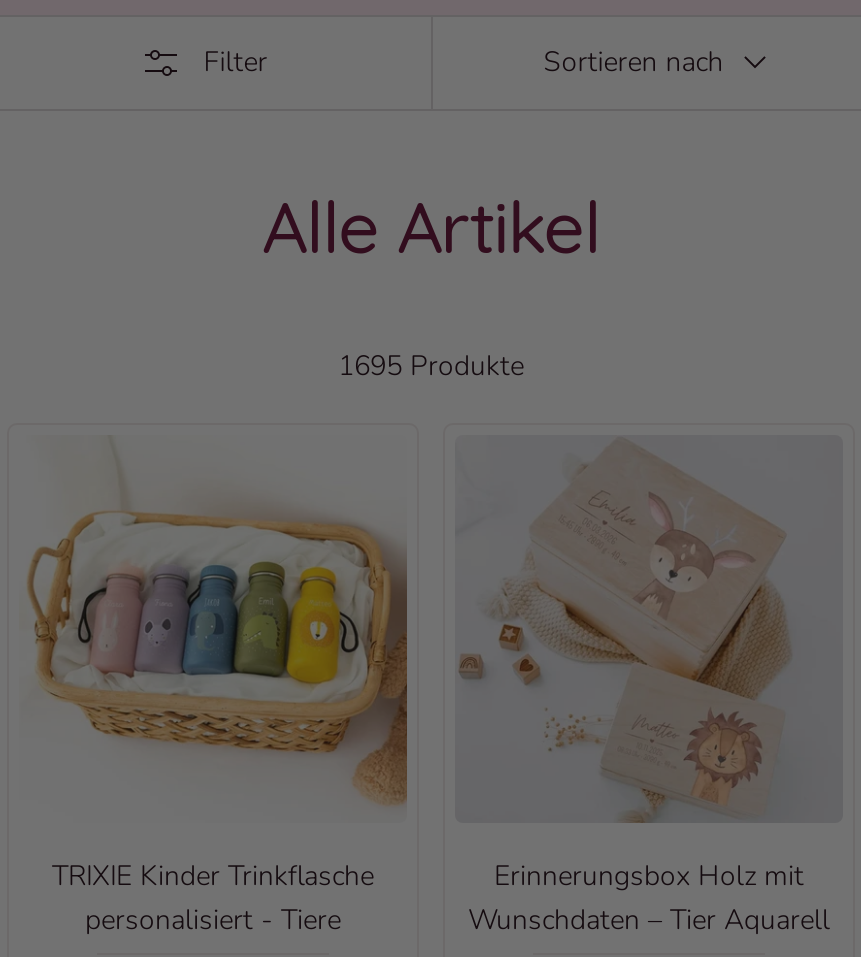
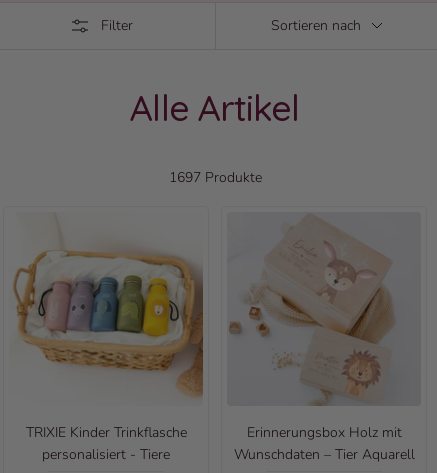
[338,348,524,386] 1695 Produkte -> [168,168,261,187] 1697 Produkte

